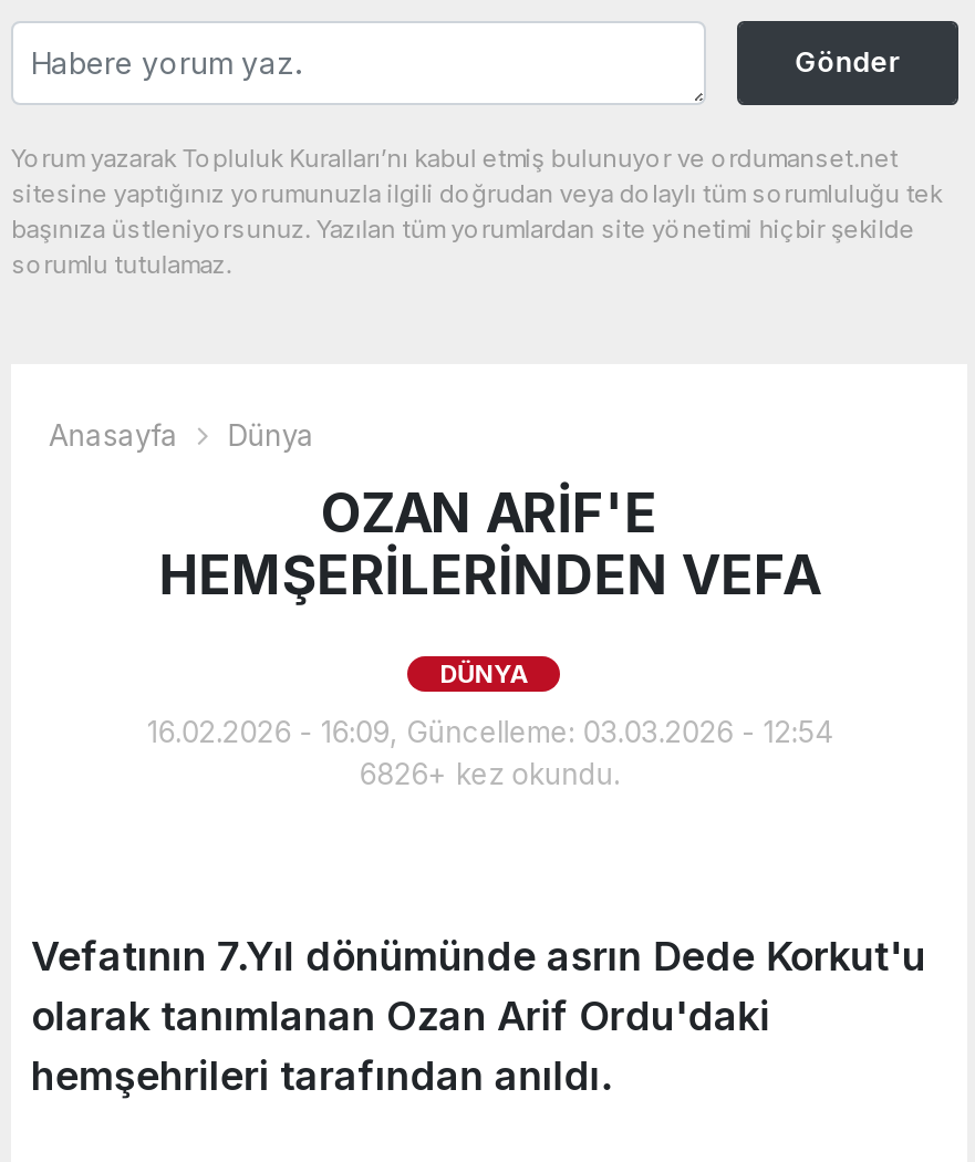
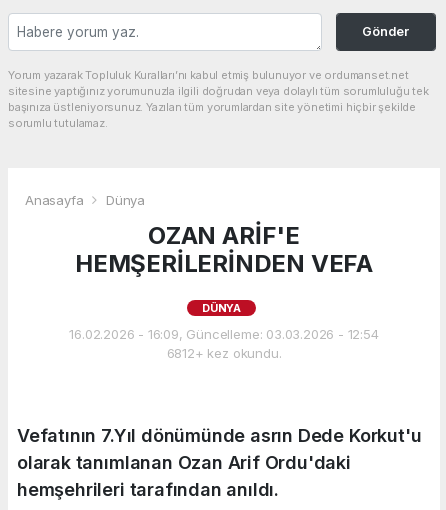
[359,755,620,791] 6826+ kez okundu. -> [167,345,281,361] 6812+ kez okundu.

